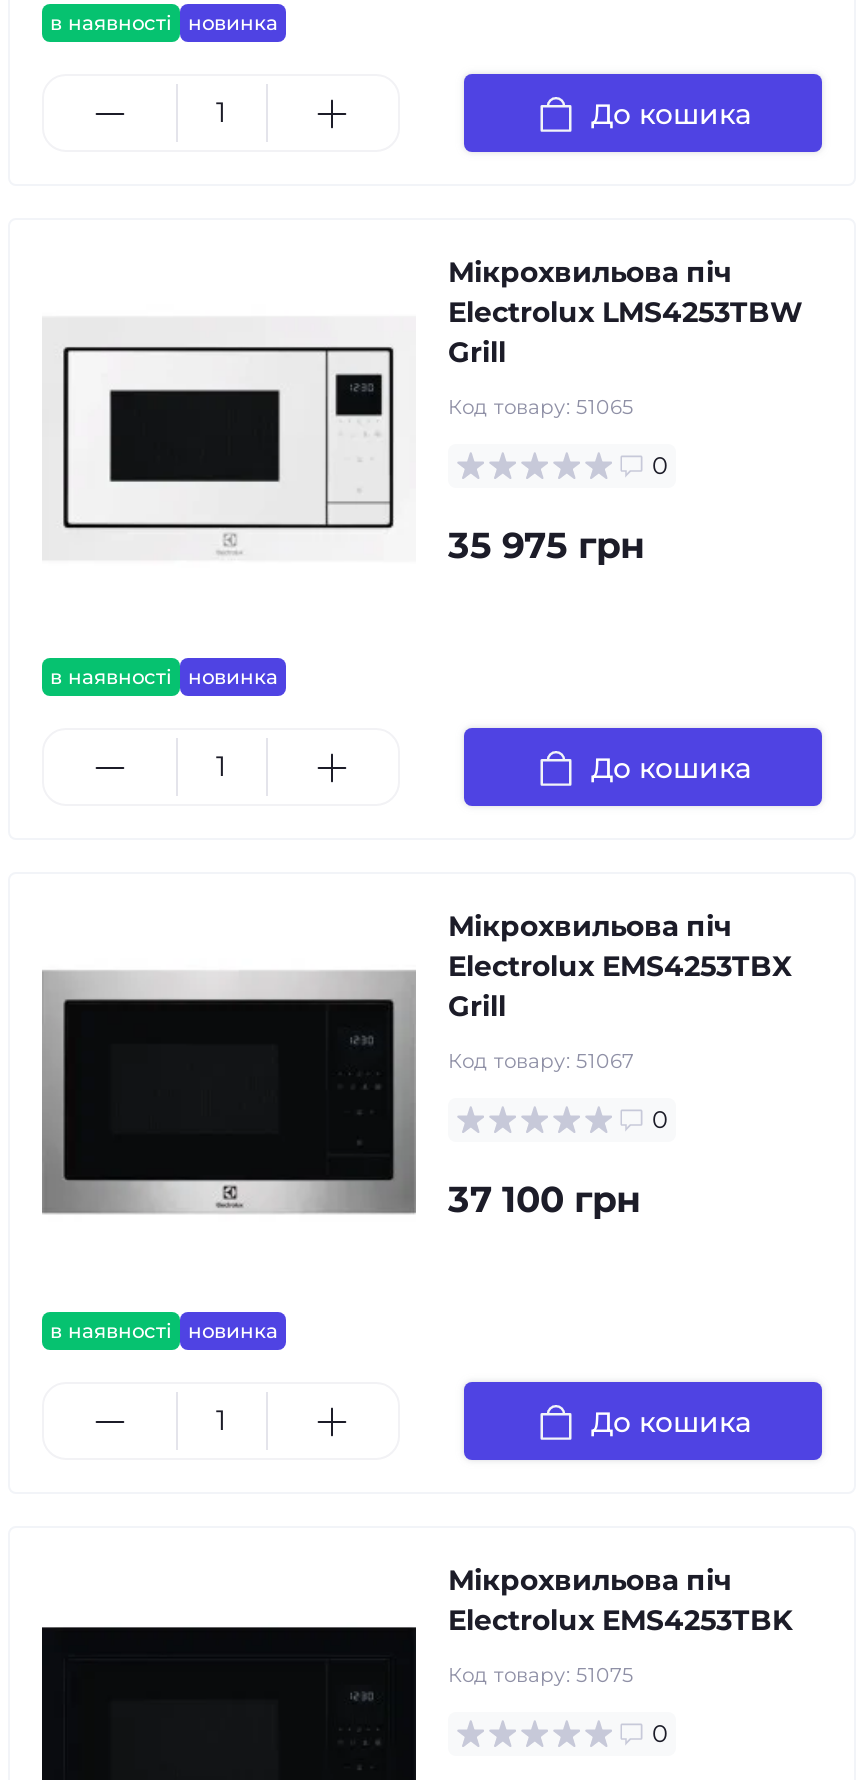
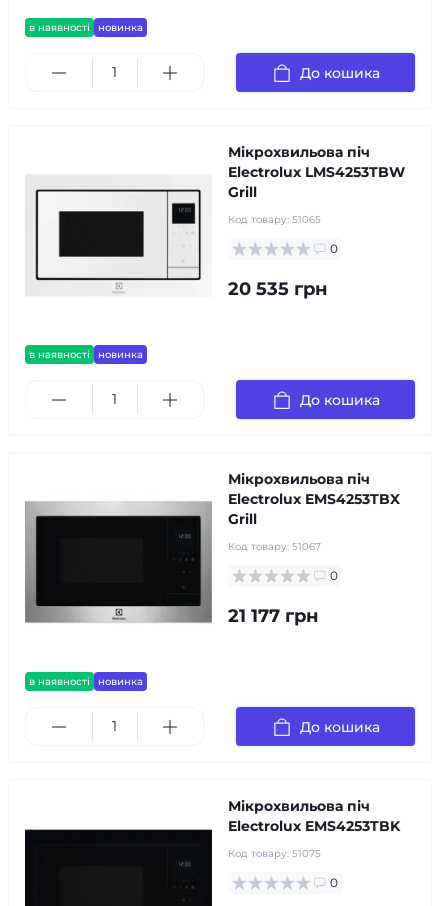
[448,524,644,568] 35 975 грн -> [228,278,327,300] 20 535 грн
[448,1178,640,1222] 37 100 грн -> [228,605,318,627] 21 177 грн

